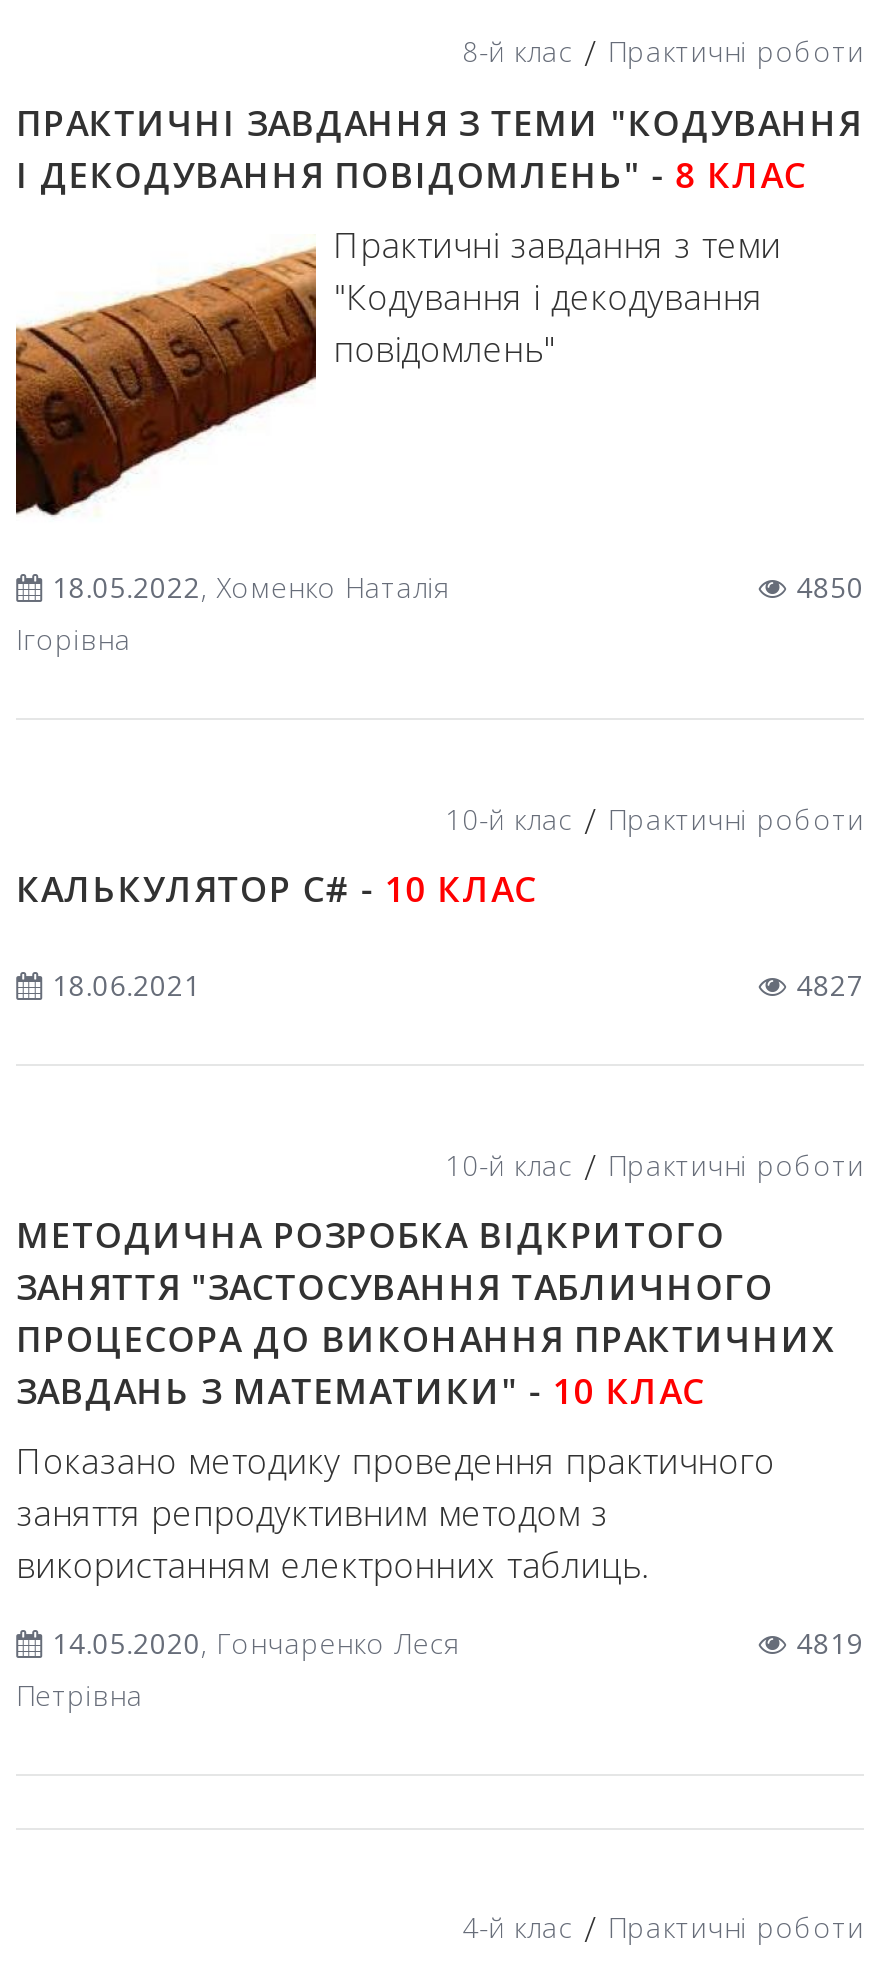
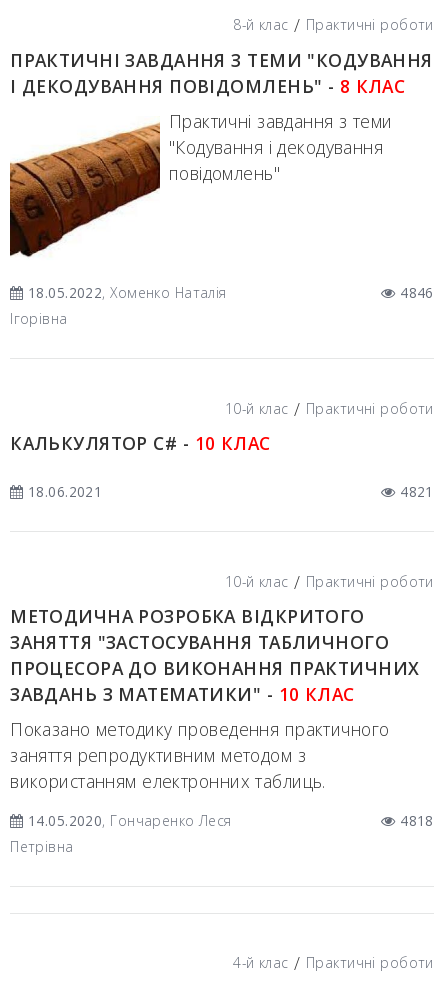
[796,568,864,606] 4850 -> [400,283,434,302] 4846
[796,966,864,1004] 4827 -> [400,482,434,501] 4821
[796,1624,864,1662] 4819 -> [400,811,434,830] 4818

